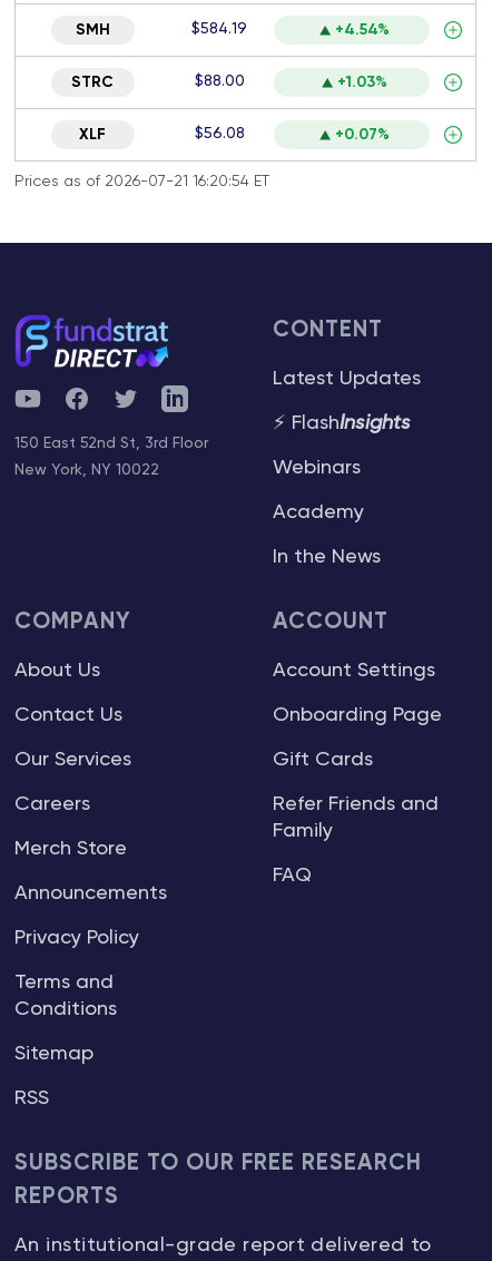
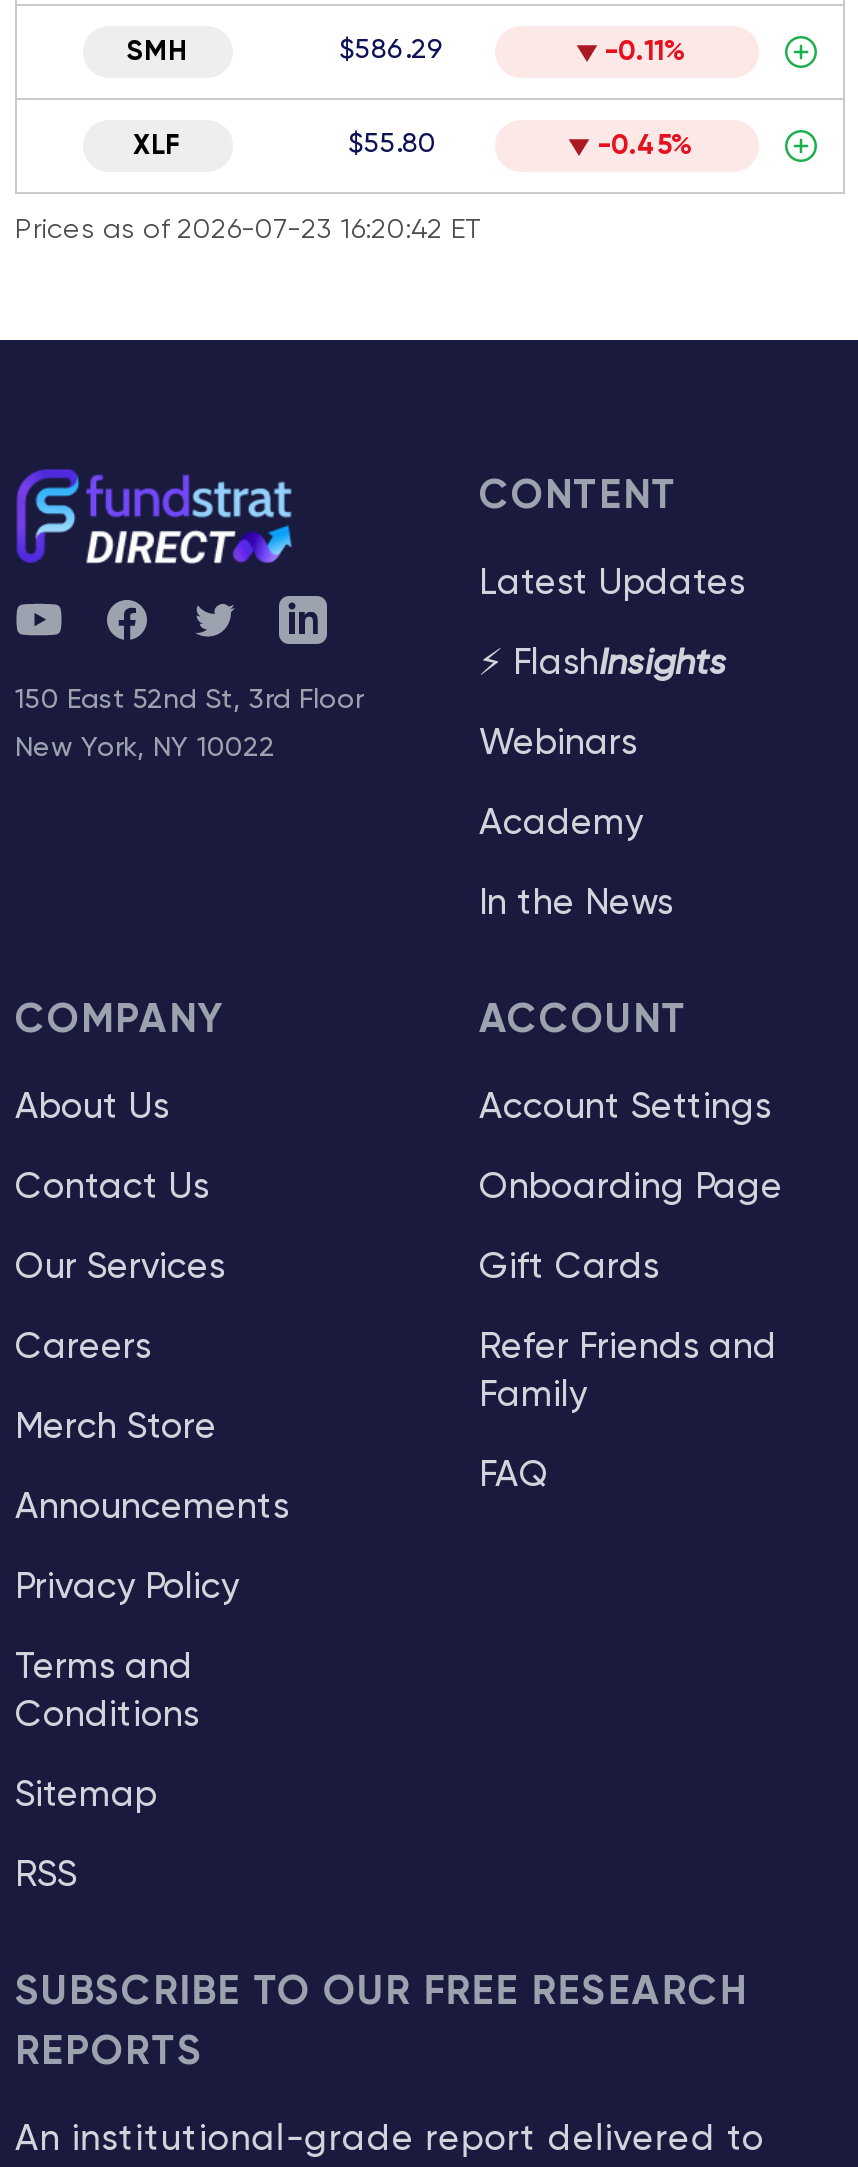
[71,21,389,90] $584.19 | +4.54% | STRC | $88.00 | +1.03% -> [339,36,686,66] $586.29 | -0.11%
[194,126,244,141] $56.08 -> [348,130,436,158] $55.80
[334,127,389,143] +0.07% -> [597,132,693,160] -0.45%
[14,174,269,189] Prices as of 2026-07-21 16:20:54 ET -> [15,216,479,244] Prices as of 2026-07-23 16:20:42 ET

